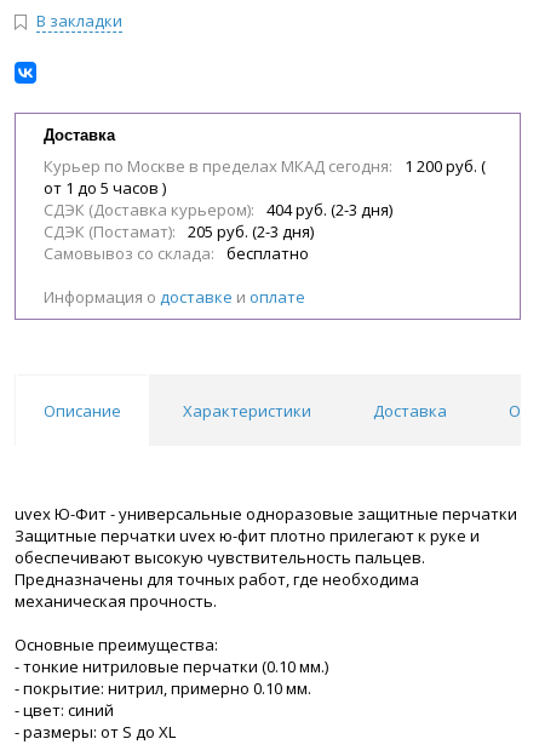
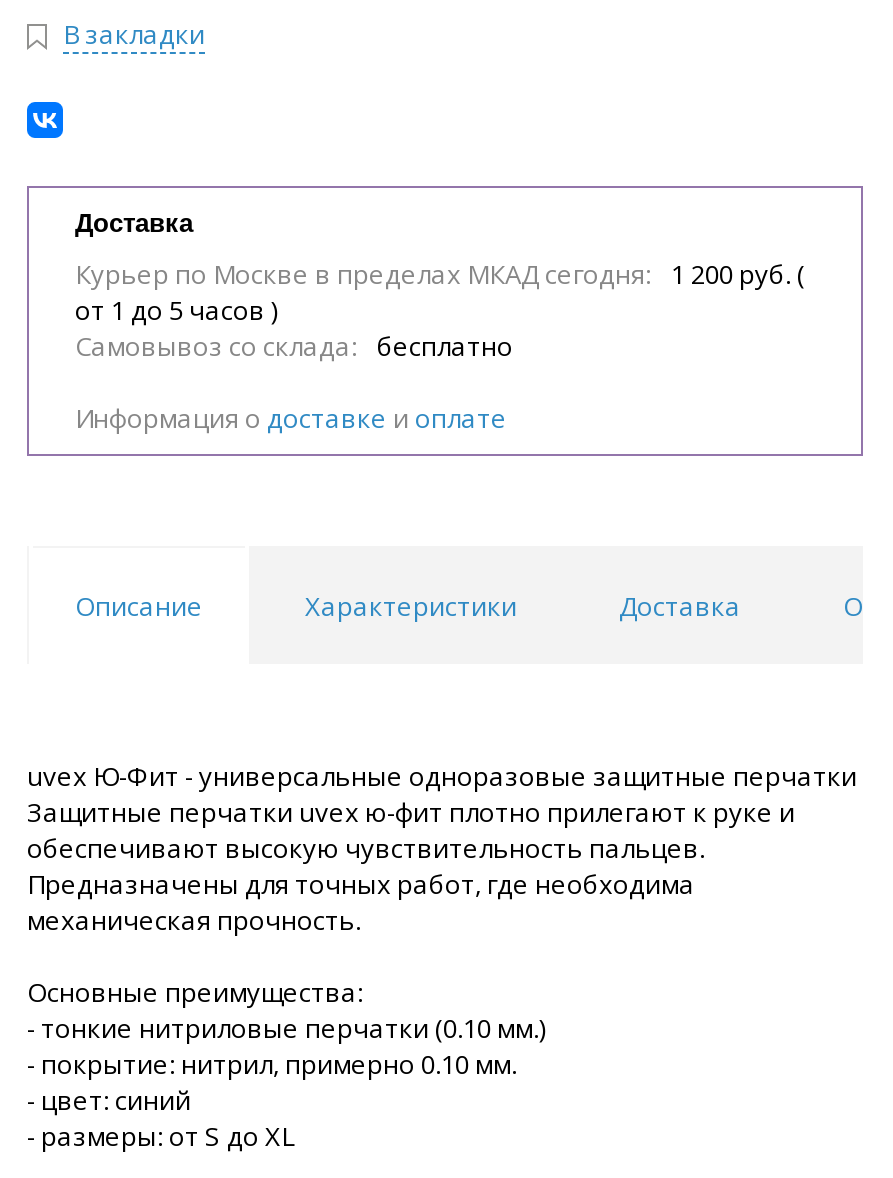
[44,198,392,242] СДЭК (Доставка курьером): 404 руб. (2-3 дня) | СДЭК (Постамат): 205 руб. (2-3 дня) -> none

